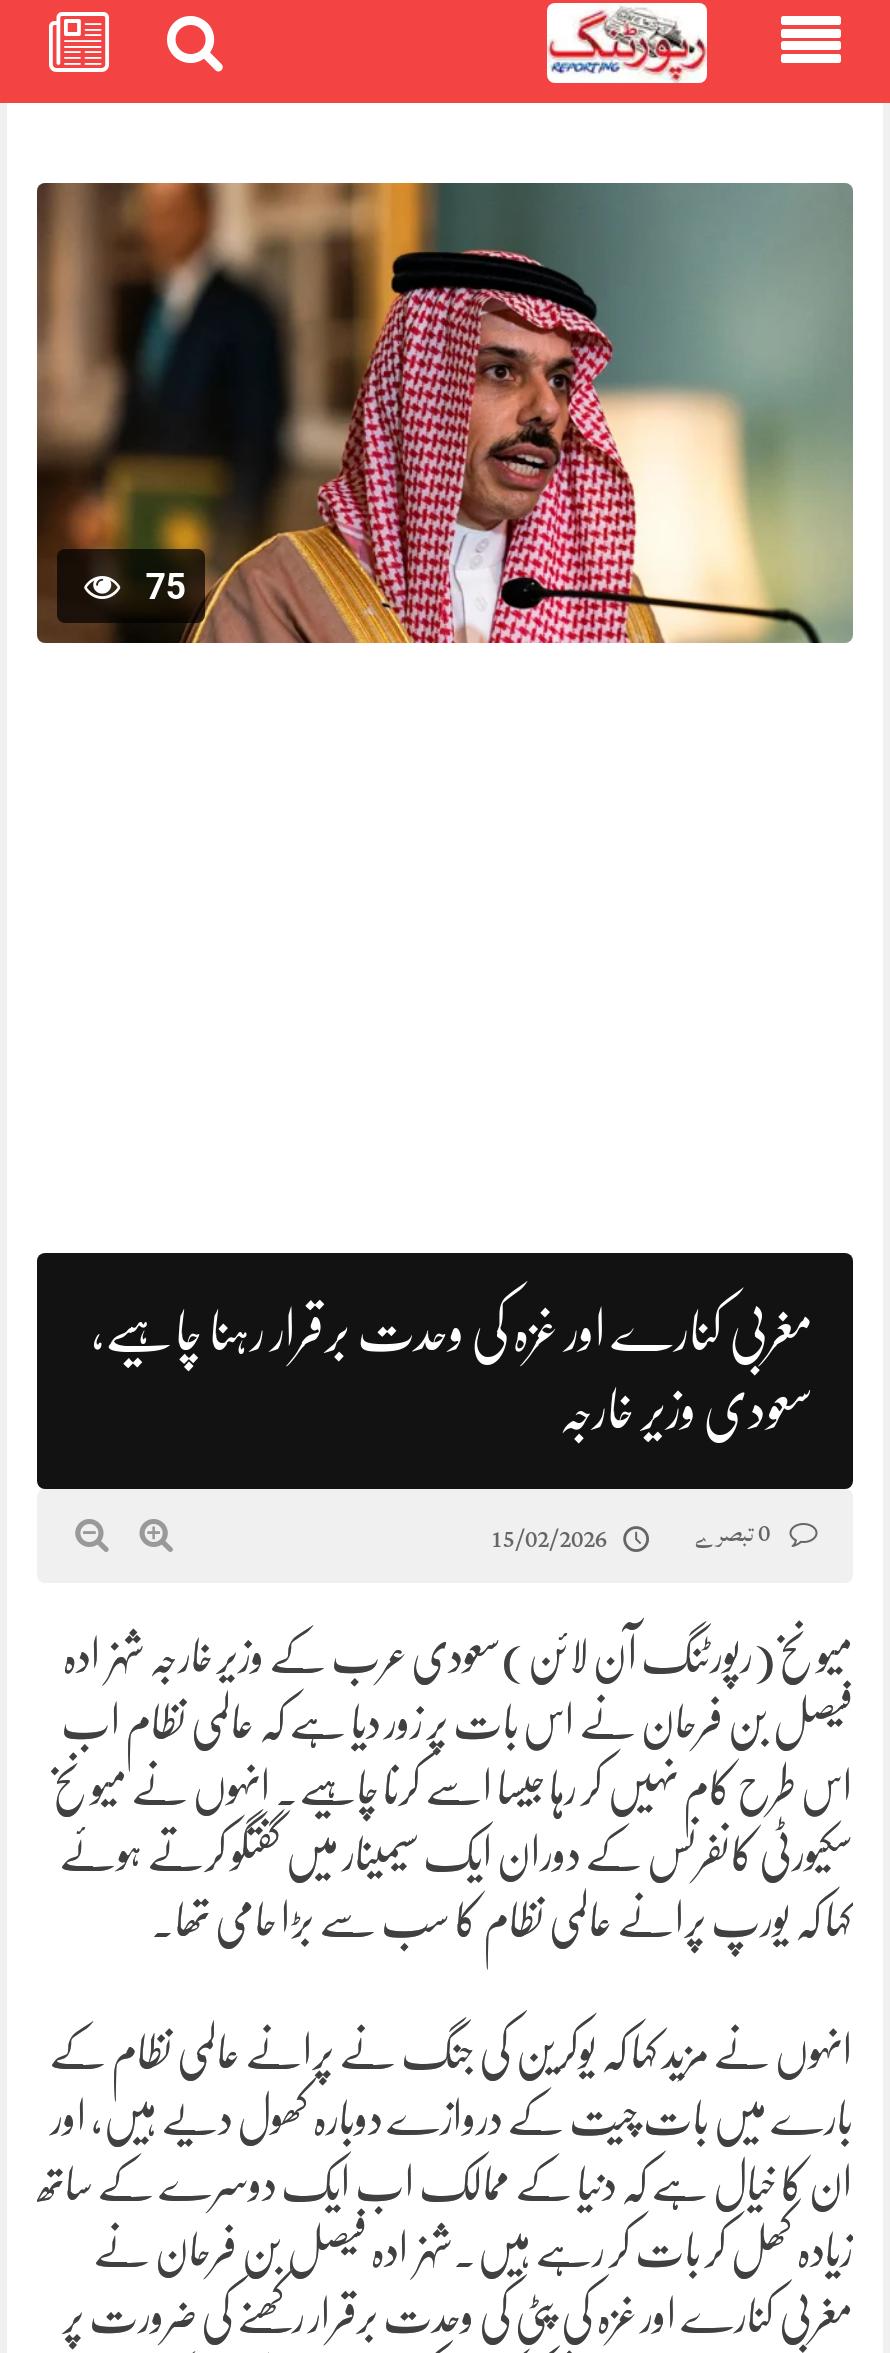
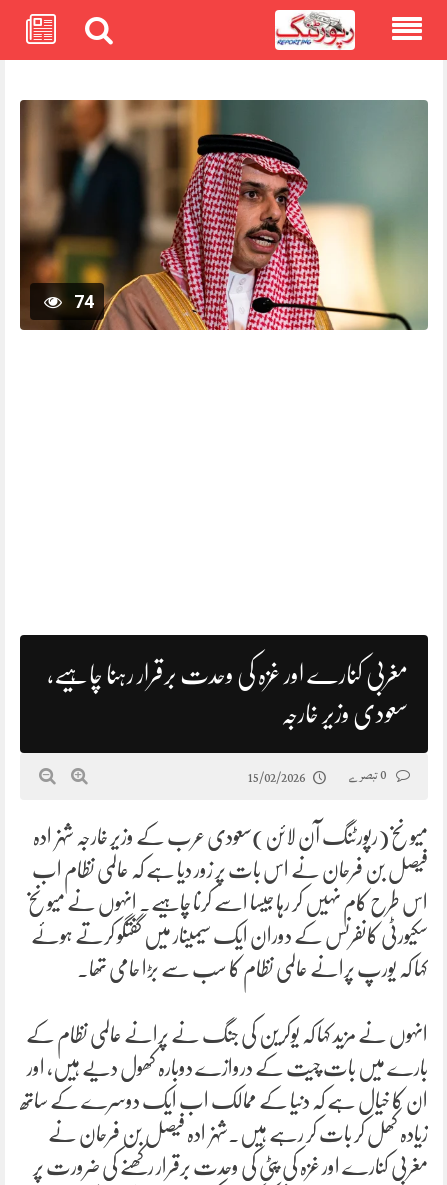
[137,564,185,606] 75 -> [70,290,94,311] 74

